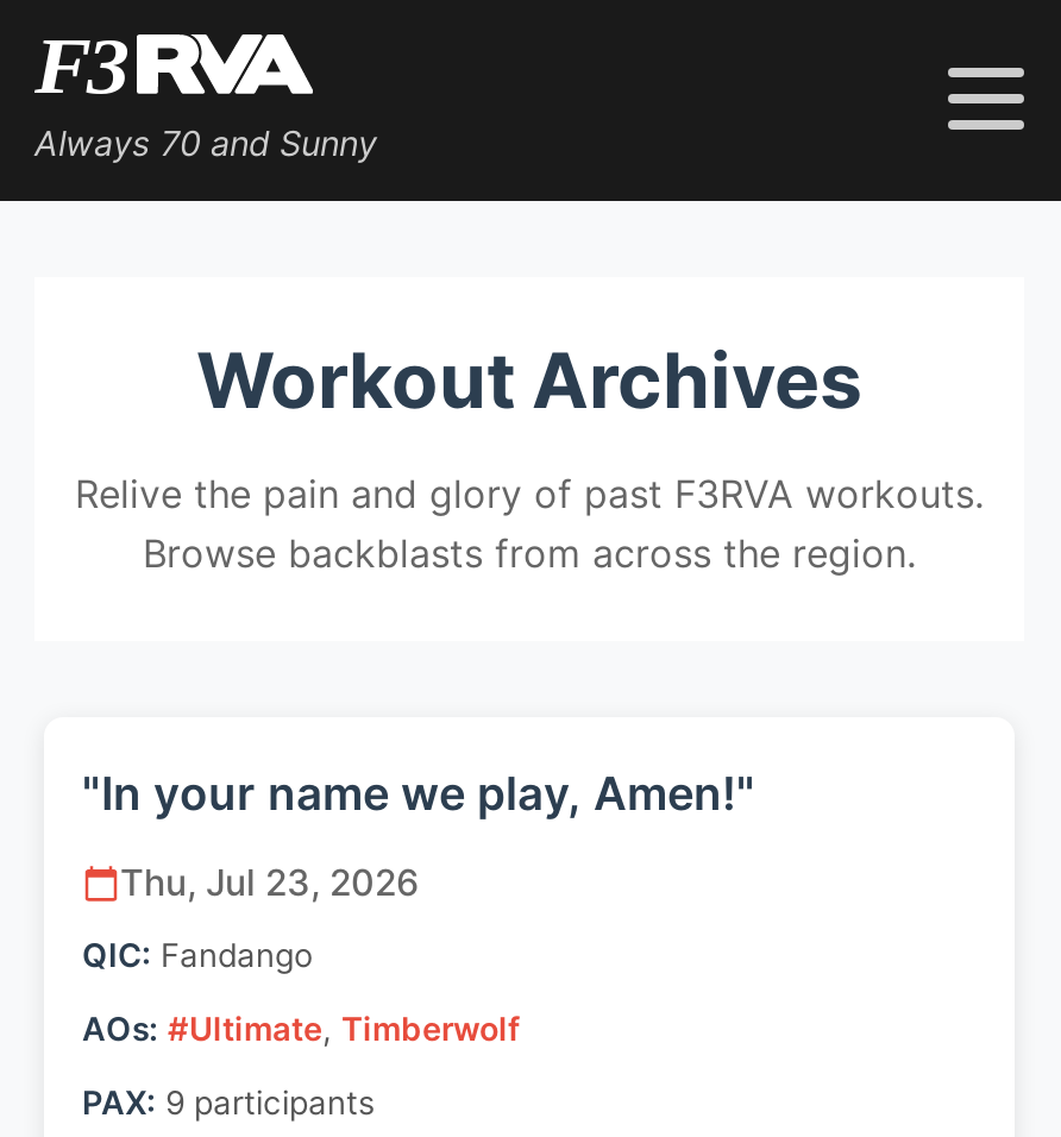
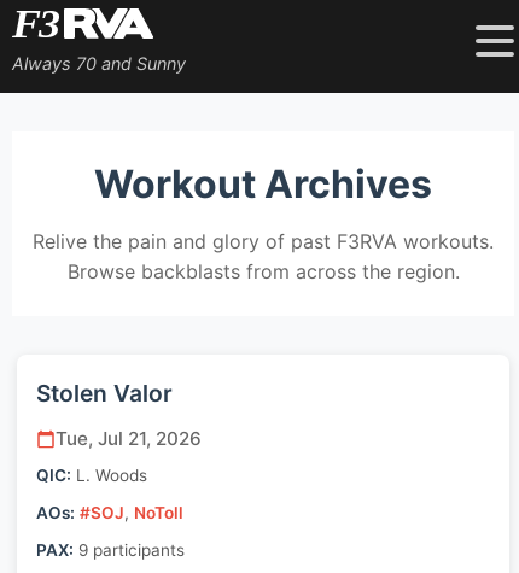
[82,765,755,822] "In your name we play, Amen!" -> [36,379,173,408] Stolen Valor
[120,860,420,905] Thu, Jul 23, 2026 -> [56,427,202,450] Tue, Jul 21, 2026
[82,936,313,974] QIC: Fandango -> [36,466,147,485] QIC: L. Woods
[82,1010,520,1048] AOs: #Ultimate, Timberwolf -> [36,503,183,522] AOs: #SOJ, NoToll

